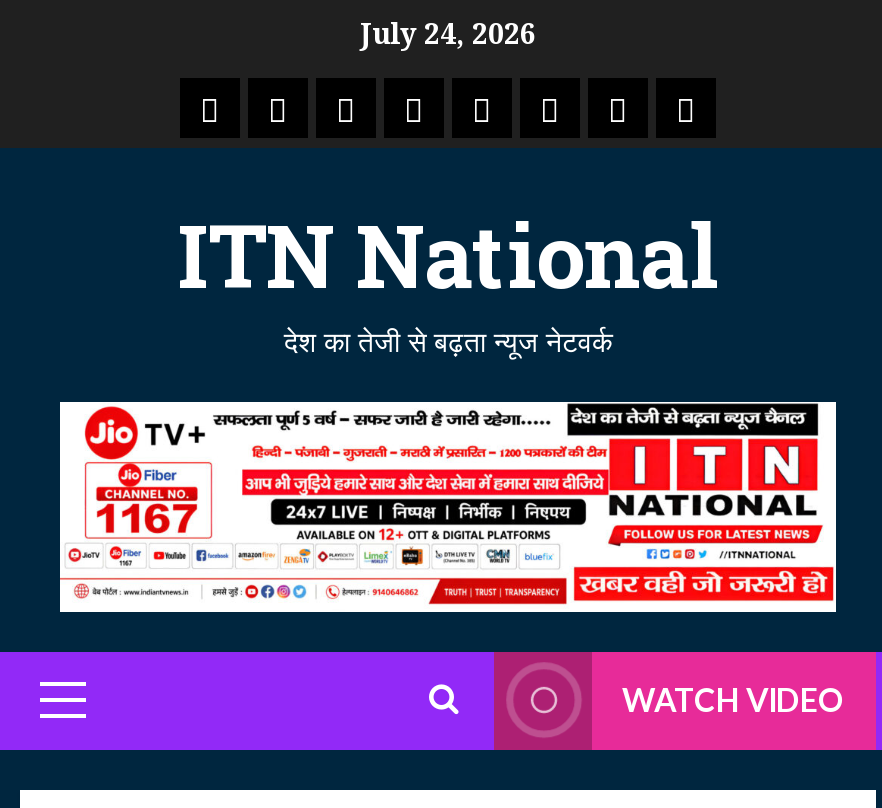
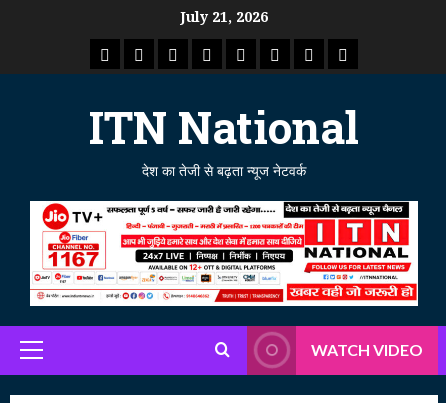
[360,14,536,52] July 24, 2026 -> [180,7,268,26] July 21, 2026

